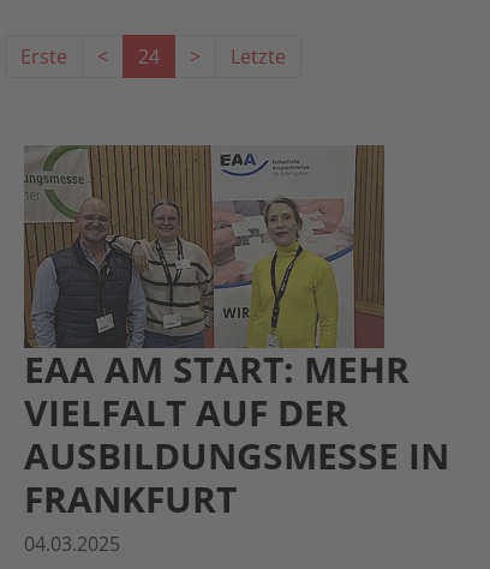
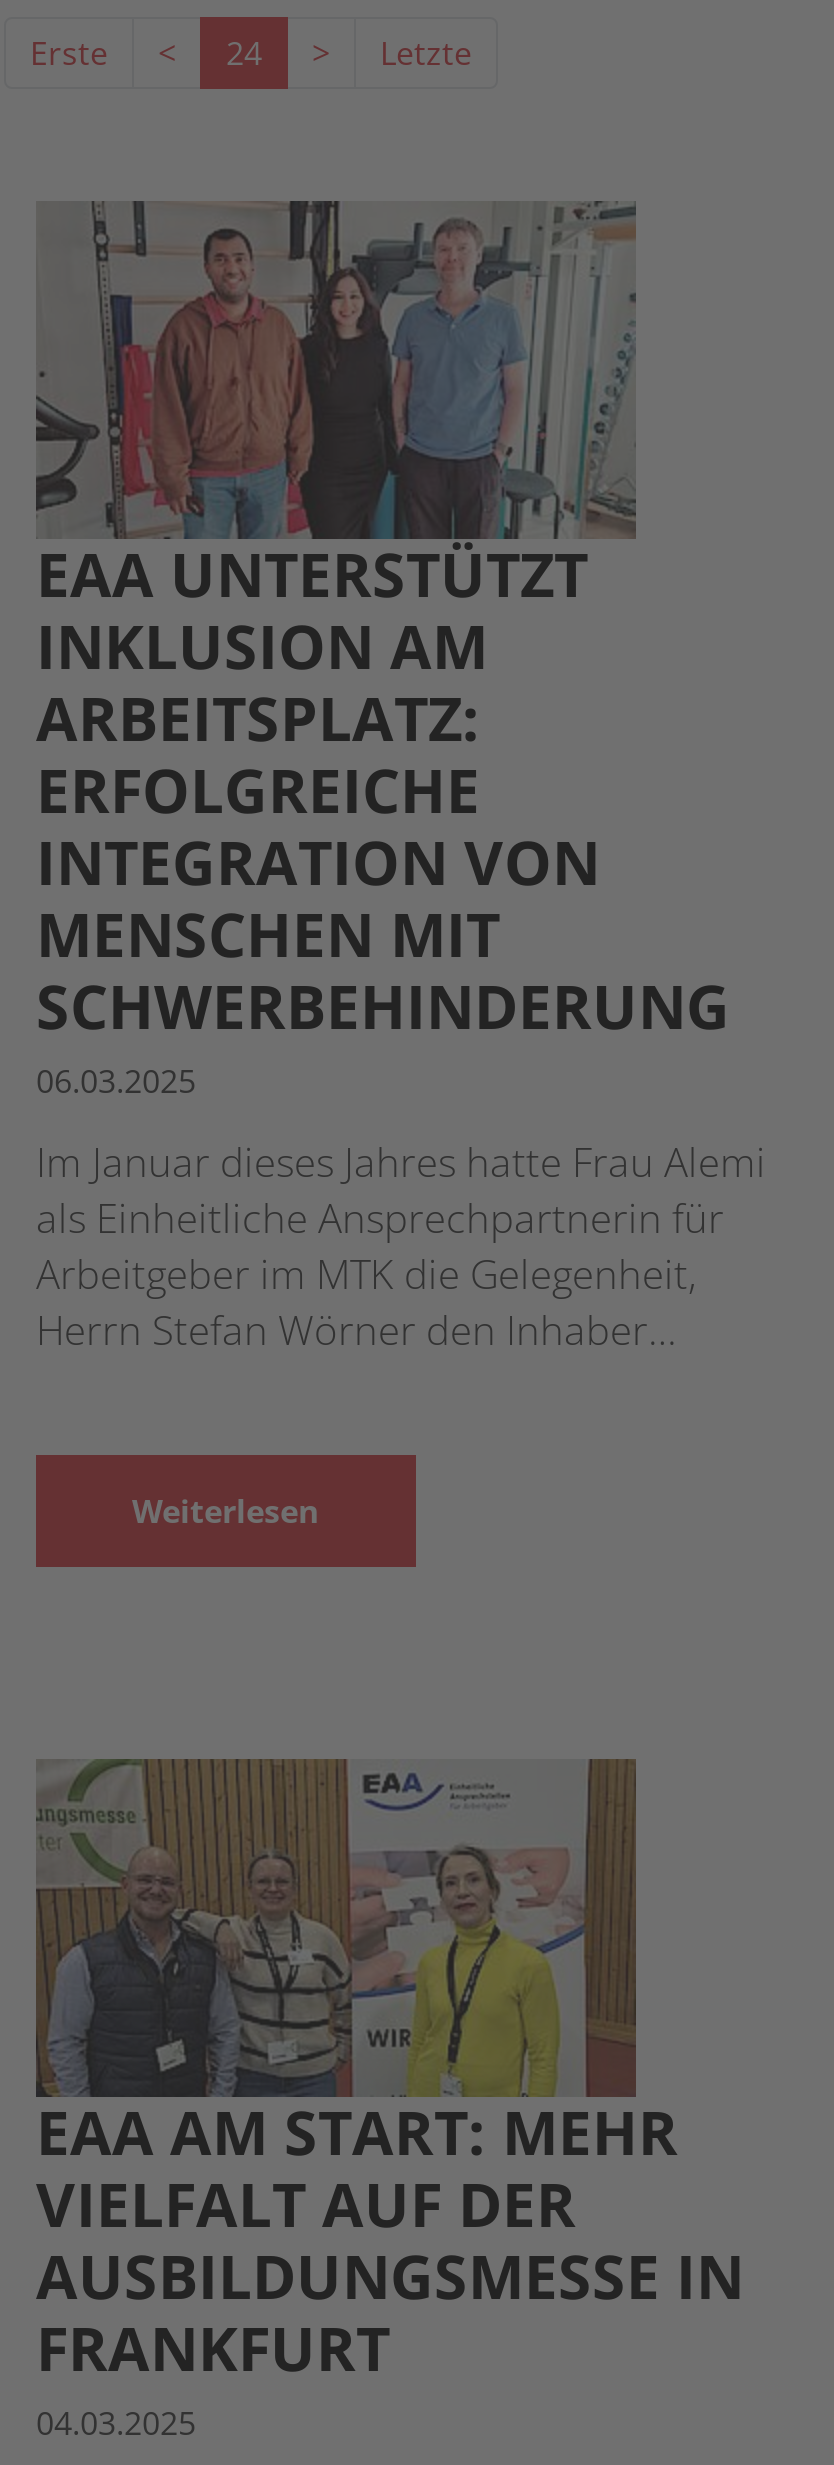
none -> [36,199,766,1532] [image] | EAA UNTERSTÜTZT | INKLUSION AM | ARBEITSPLATZ: | ERFOLGREICHE | INTEGRATION VON | MENSCHEN MIT | SCHWERBEHINDERUNG | 06.03.2025 | Im Januar dieses Jahres hatte Frau Alemi | als Einheitliche Ansprechpartnerin für | Arbeitgeber im MTK die Gelegenheit, | Herrn Stefan Wörner den Inhaber… | Weiterlesen

